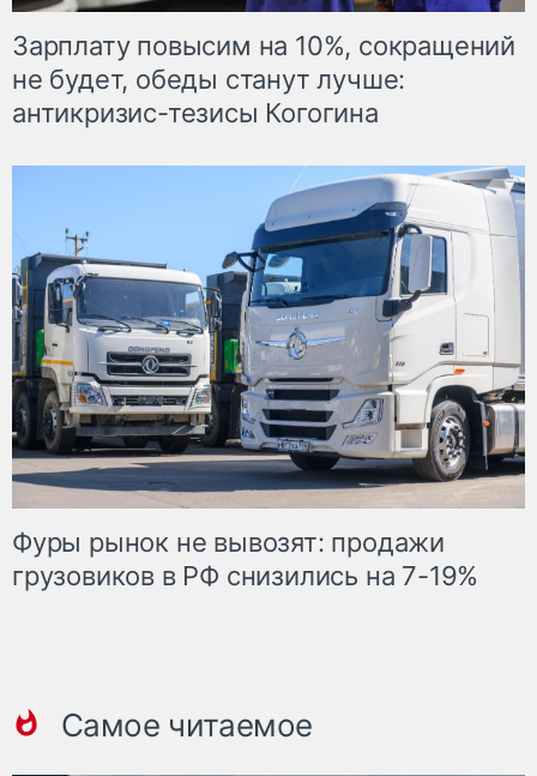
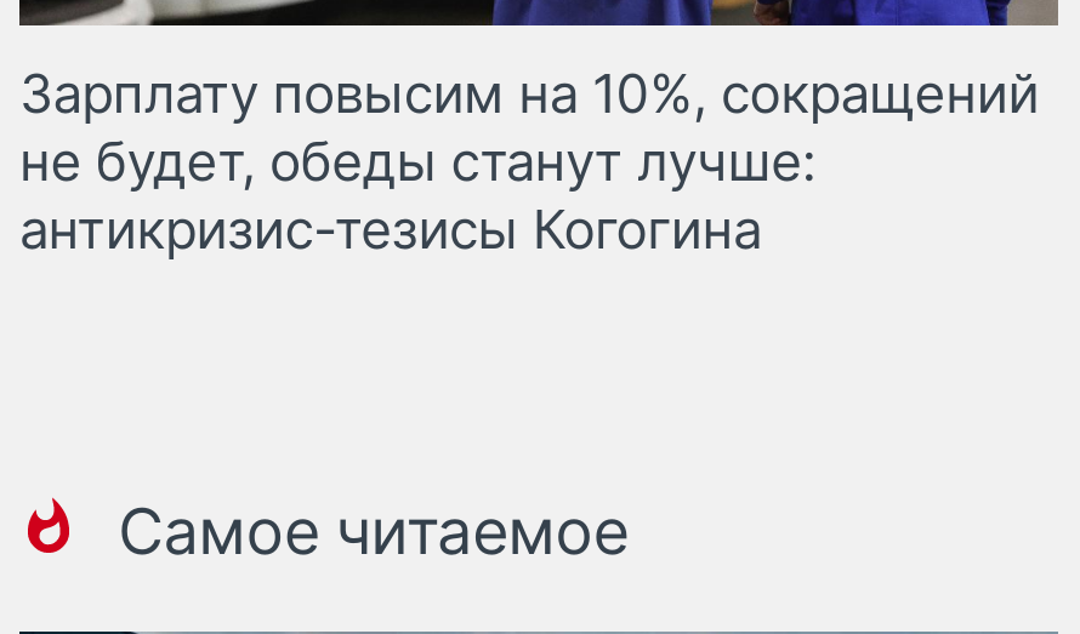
[11,164,526,591] [image] | Фуры рынок не вывозят: продажи | грузовиков в РФ снизились на 7-19% -> none

